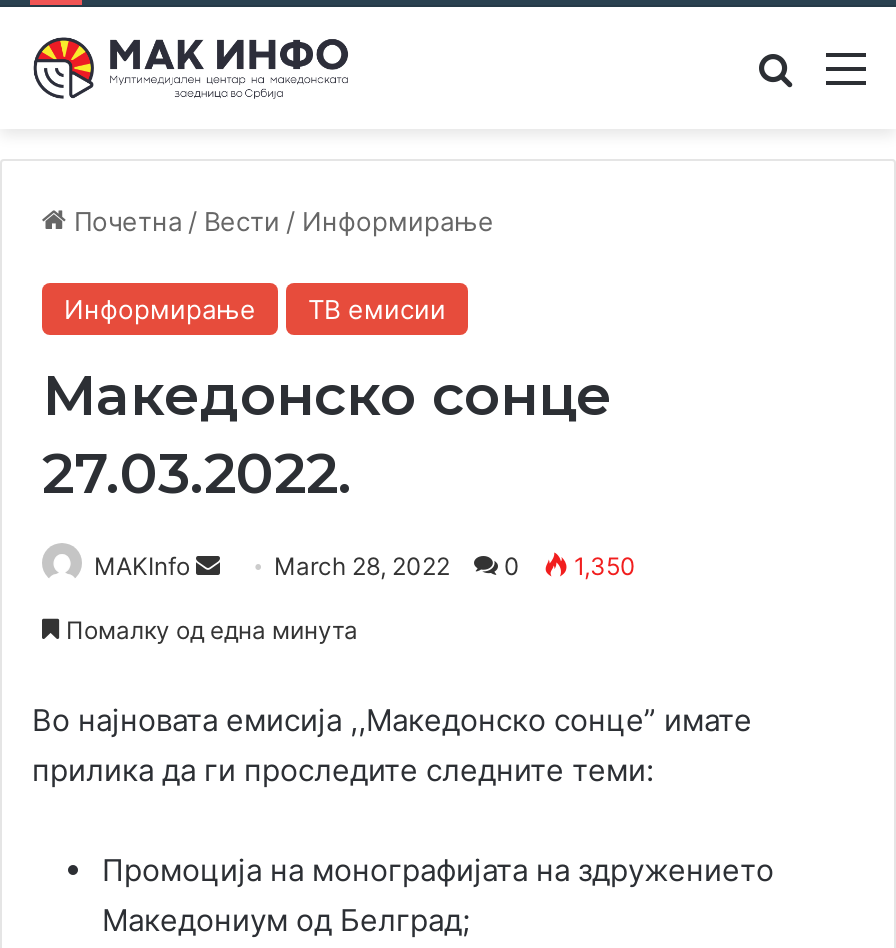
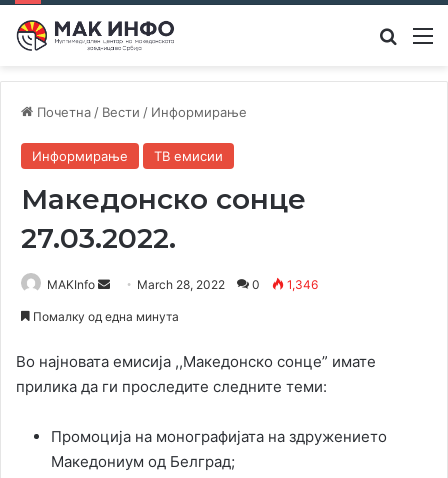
[568,550,636,580] 1,350 -> [284,276,318,291] 1,346

